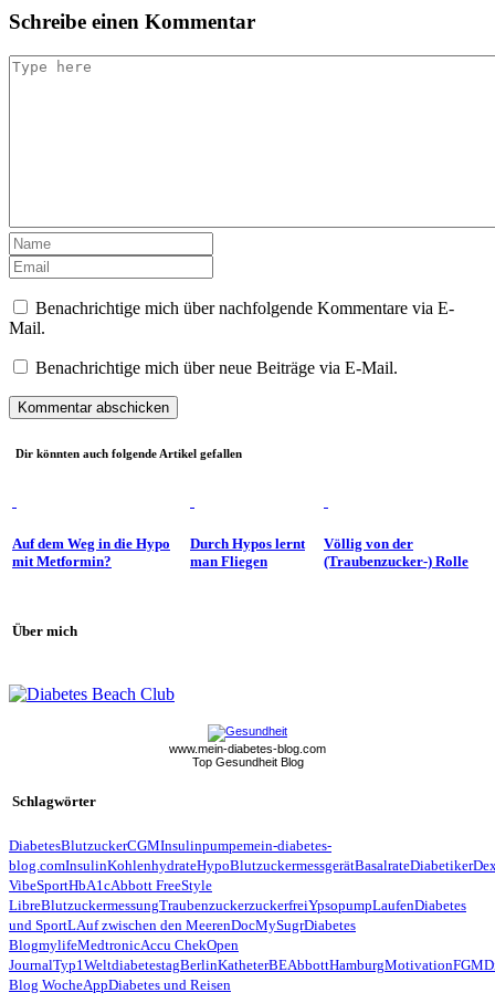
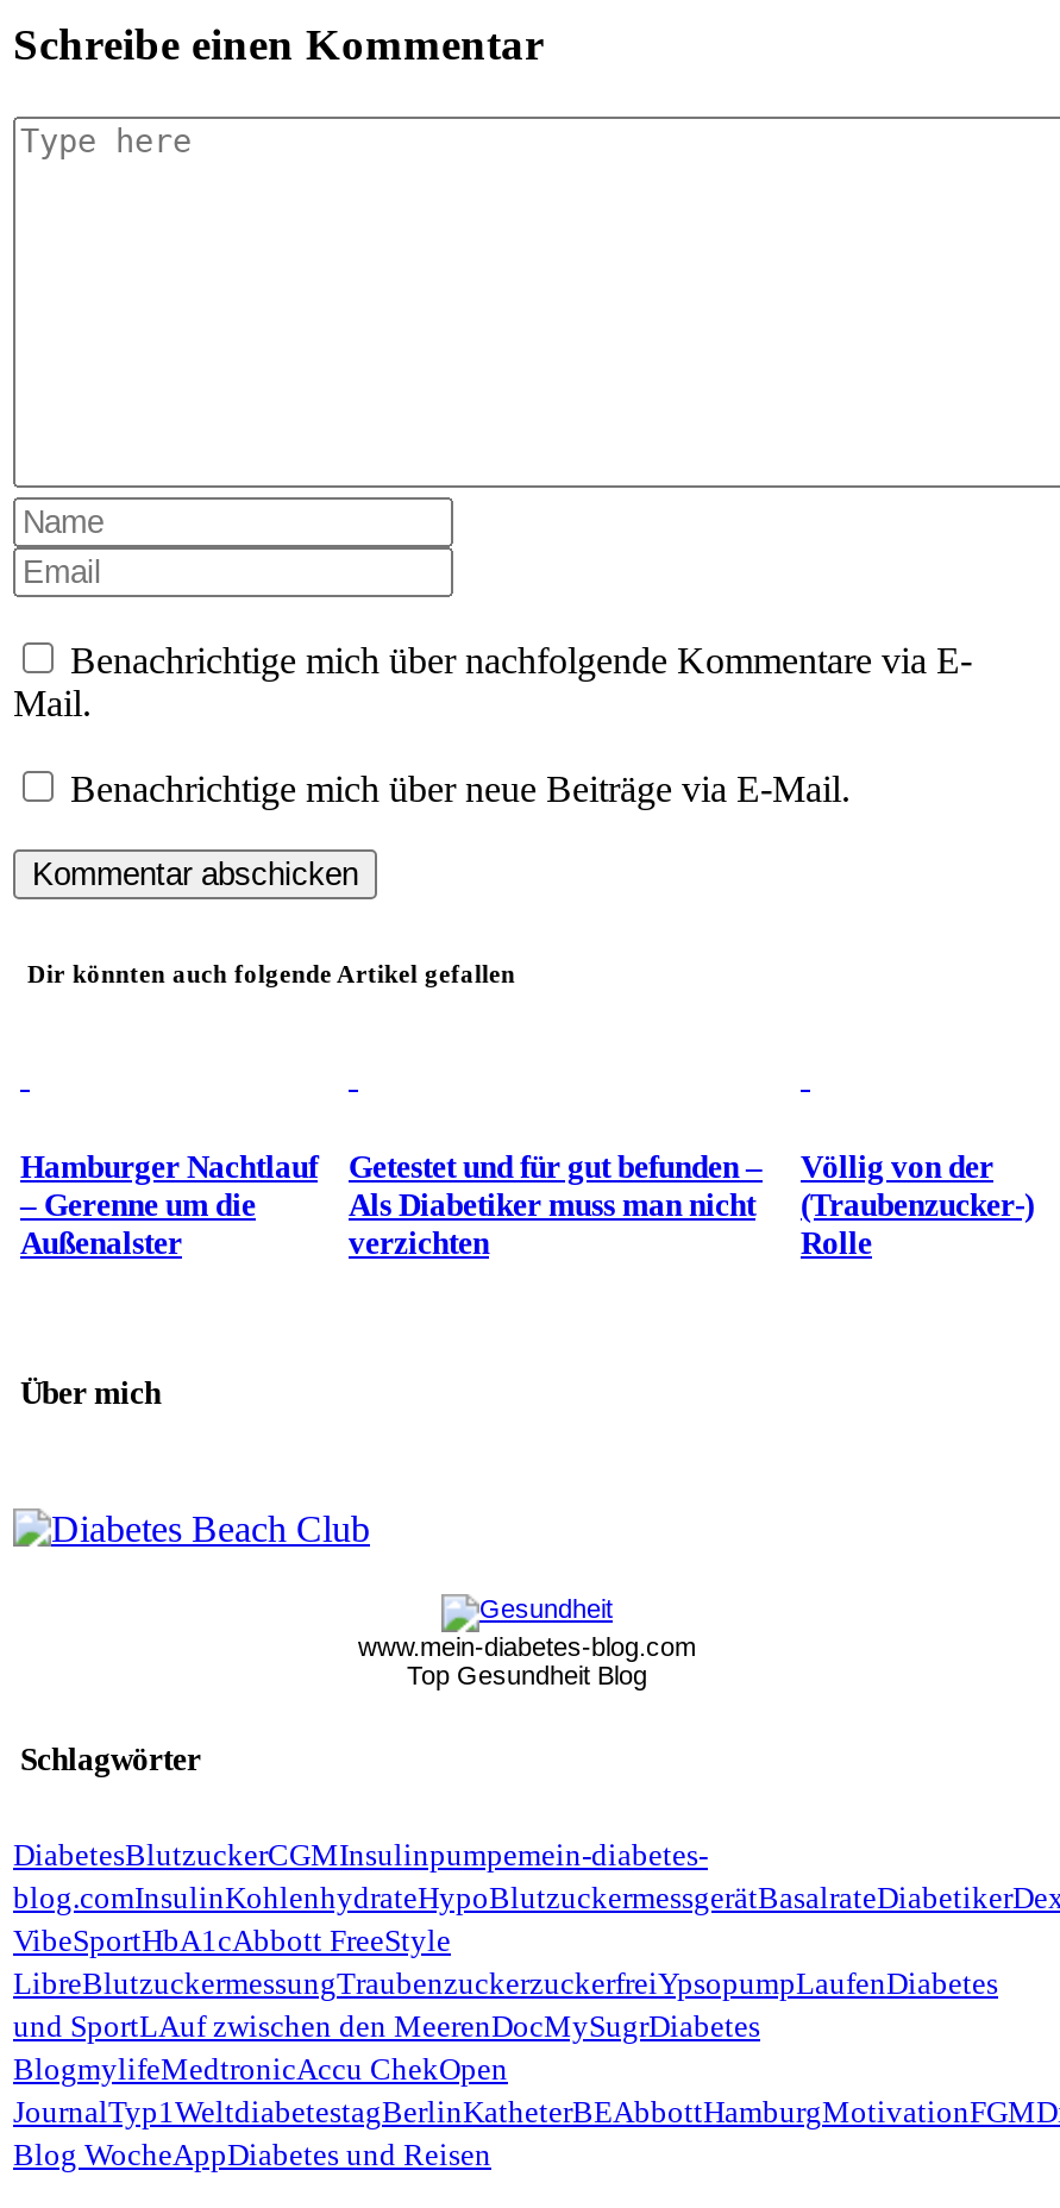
[12,535,170,569] Auf dem Weg in die Hypo | mit Metformin? -> [20,1149,318,1261] Hamburger Nachtlauf | – Gerenne um die | Außenalster
[190,535,305,569] Durch Hypos lernt | man Fliegen -> [349,1149,763,1261] Getestet und für gut befunden – | Als Diabetiker muss man nicht | verzichten

